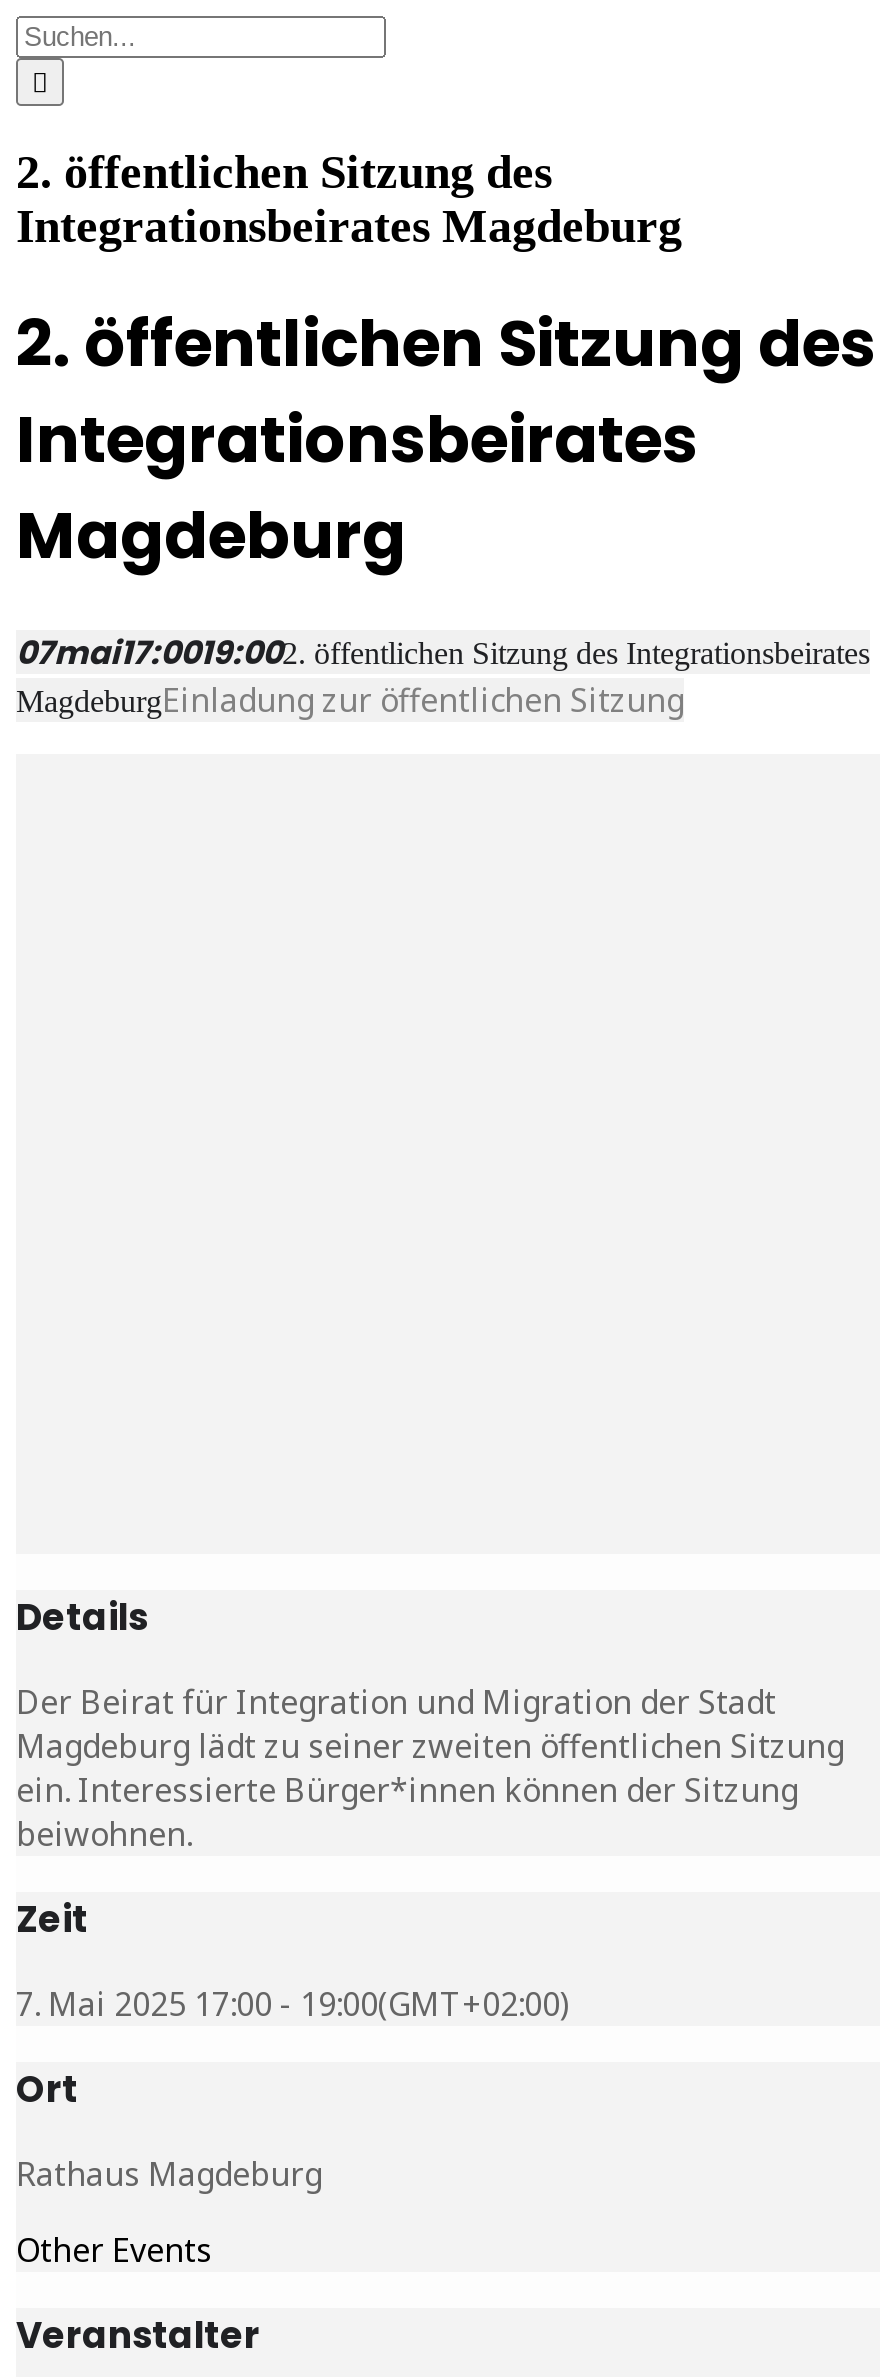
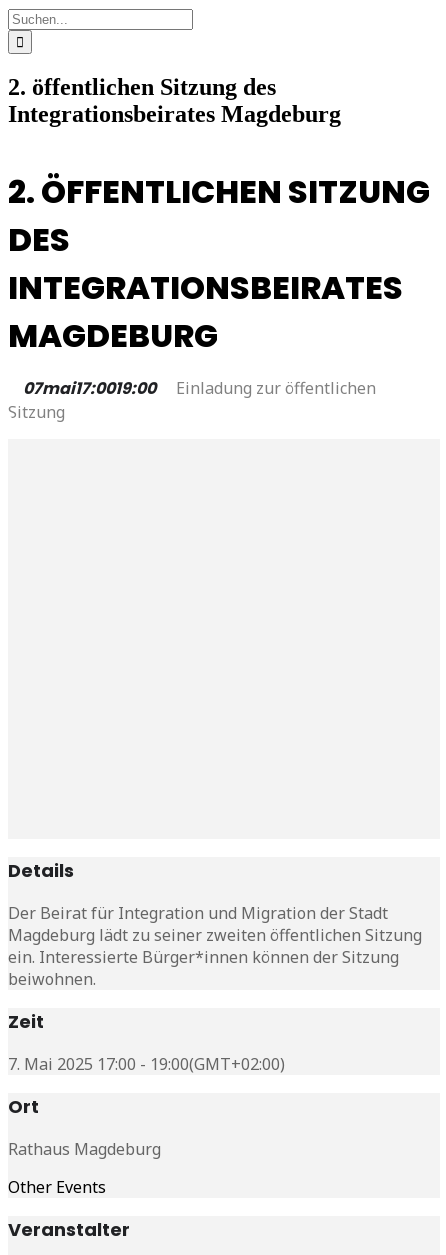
[16,299,876,722] 2. öffentlichen Sitzung des | Integrationsbeirates | Magdeburg | 07mai17:0019:002. öffentlichen Sitzung des Integrationsbeirates | MagdeburgEinladung zur öffentlichen Sitzung -> [8,169,430,423] 2. ÖFFENTLICHEN SITZUNG | DES | INTEGRATIONSBEIRATES | MAGDEBURG | 07mai17:0019:00 | Einladung zur öffentlichen | Sitzung

